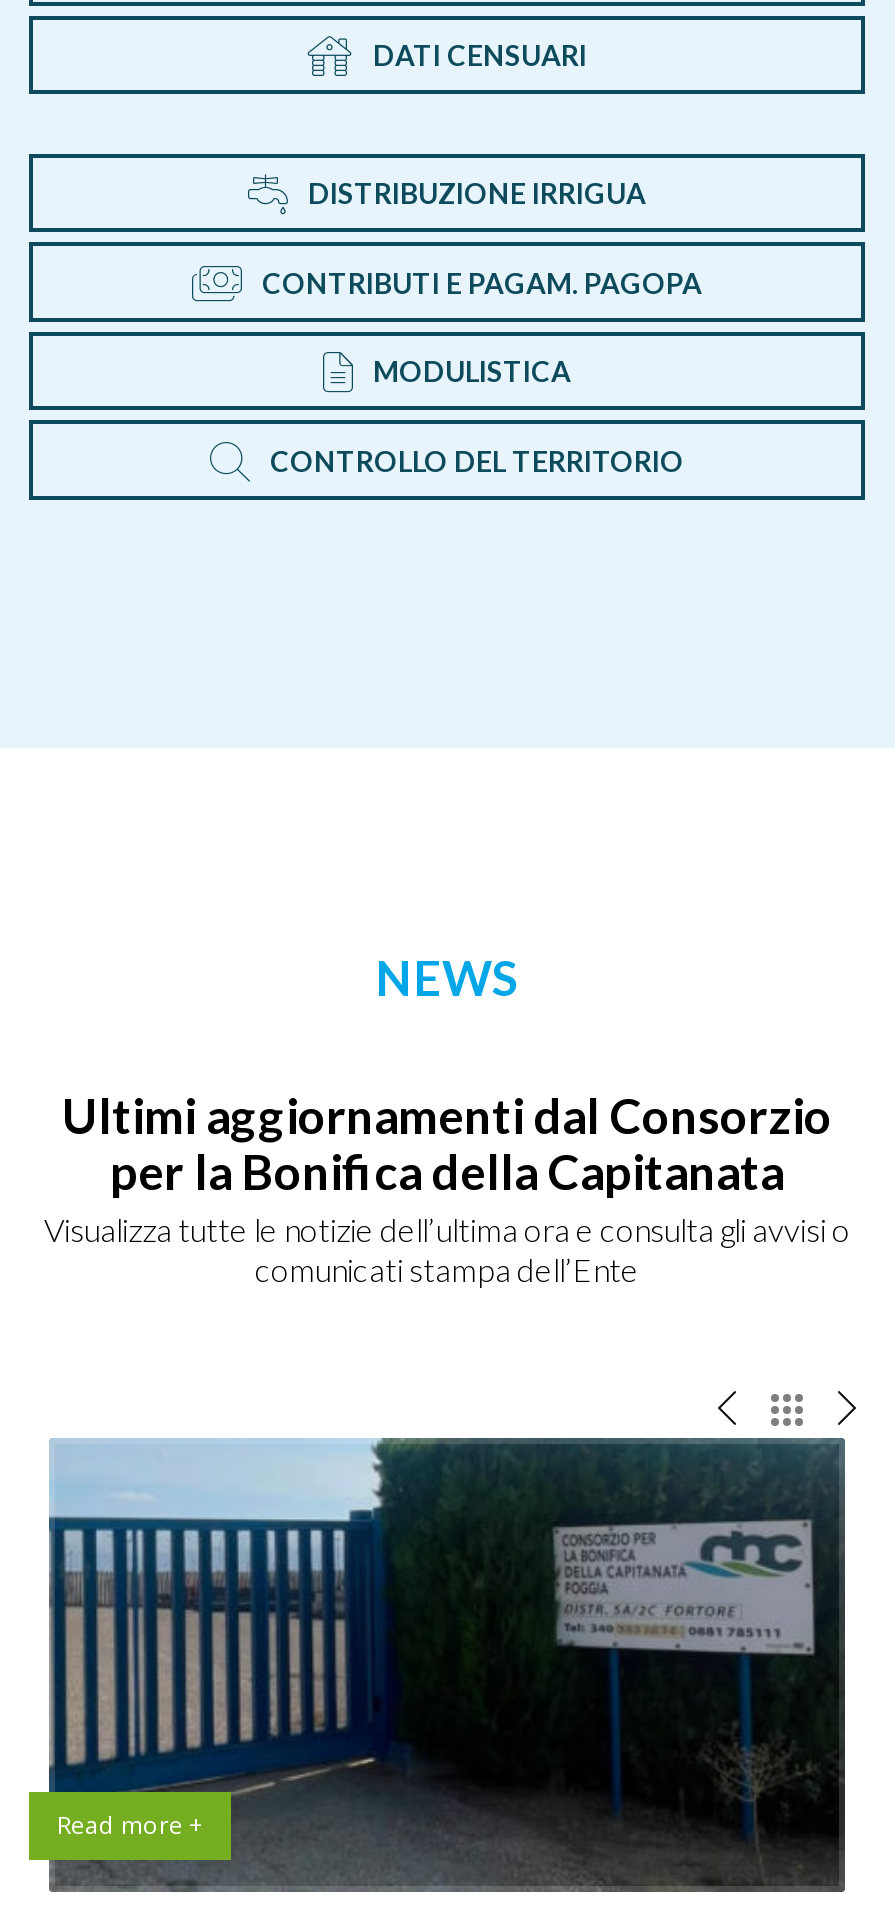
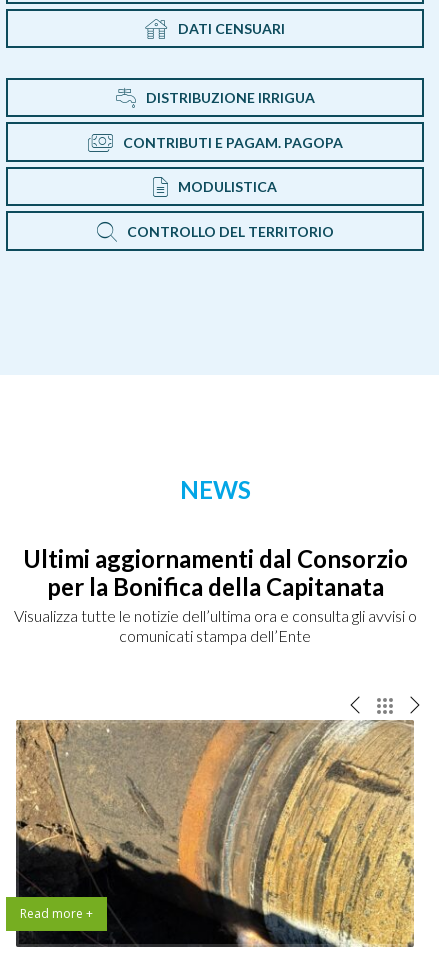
[47,1436,847,1894] [image] -> [15,719,415,948] [image]

